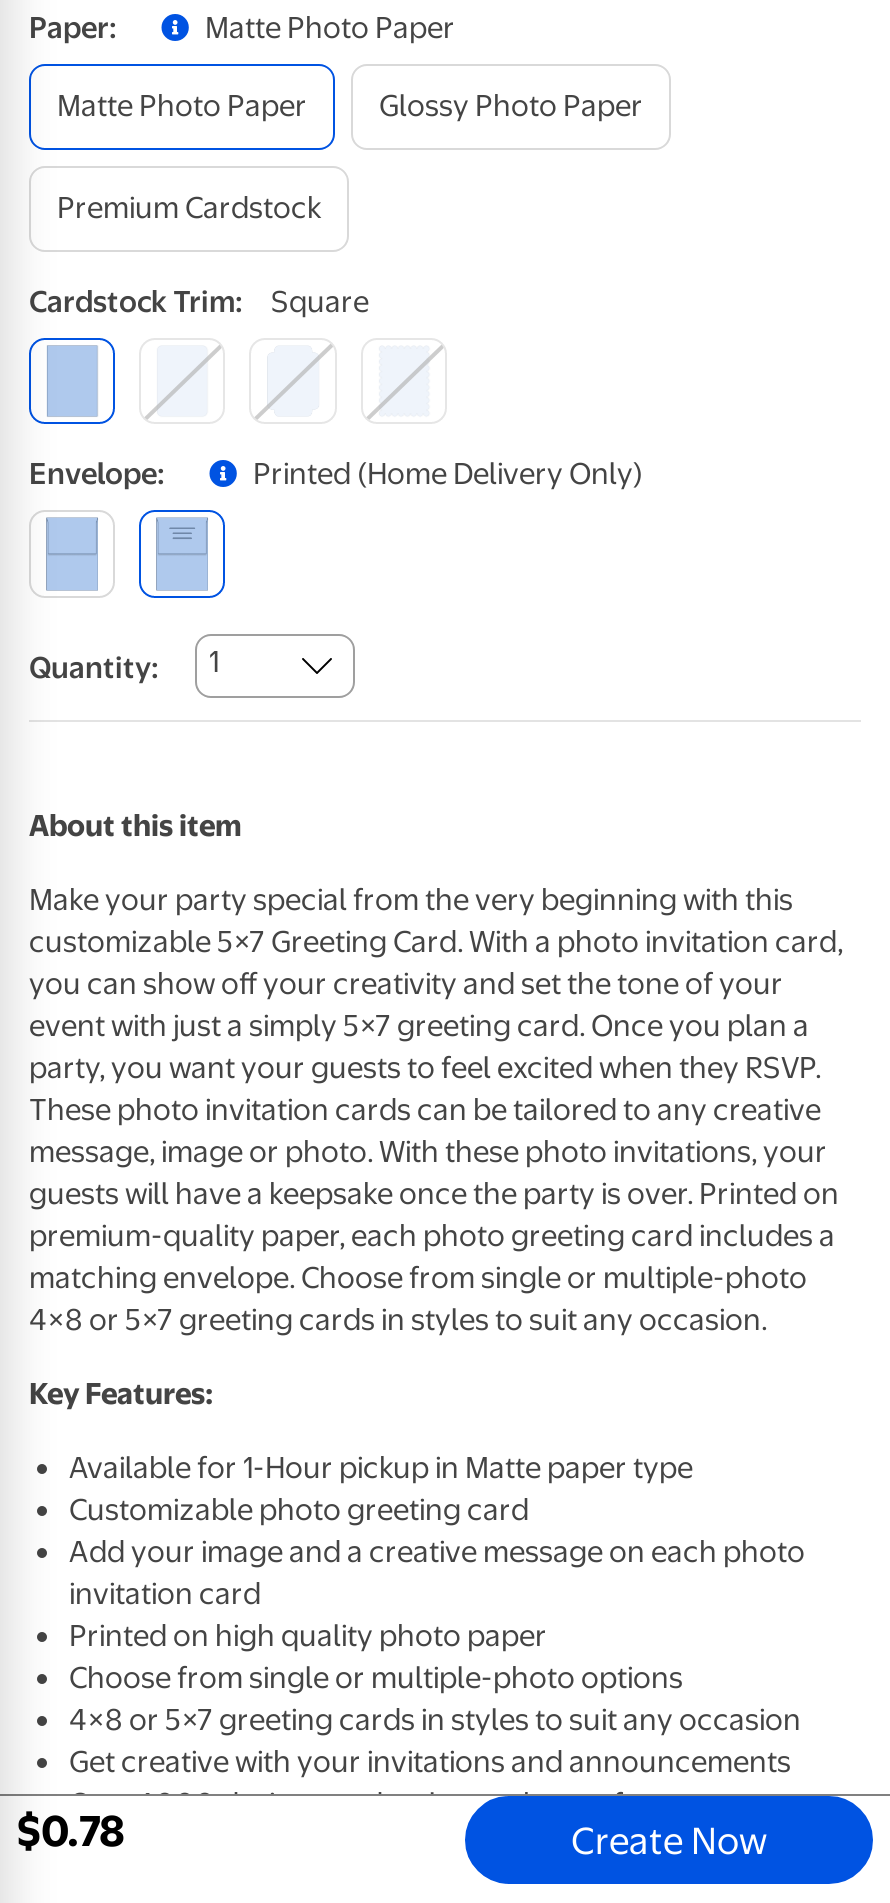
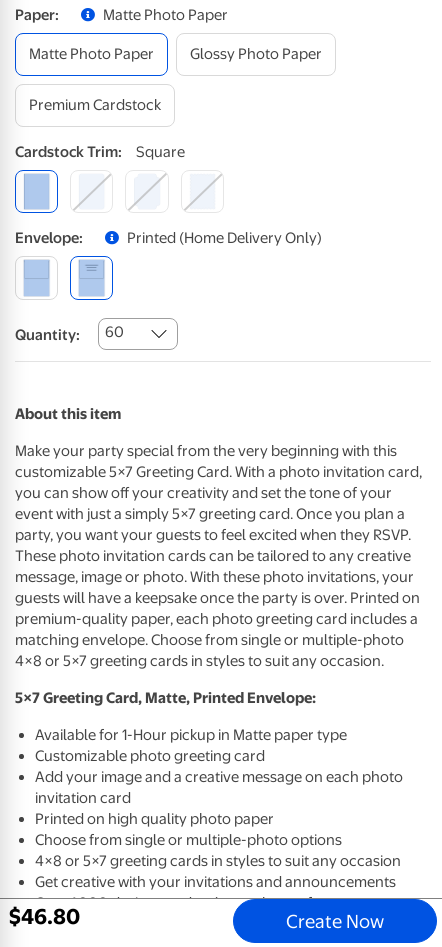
[29,644,219,685] Quantity: 1 -> [15,323,124,343] Quantity: 60
[29,1375,213,1411] Key Features: -> [15,688,316,706] 5×7 Greeting Card, Matte, Printed Envelope:
[17,1807,125,1857] $0.78 -> [9,904,80,929] $46.80

